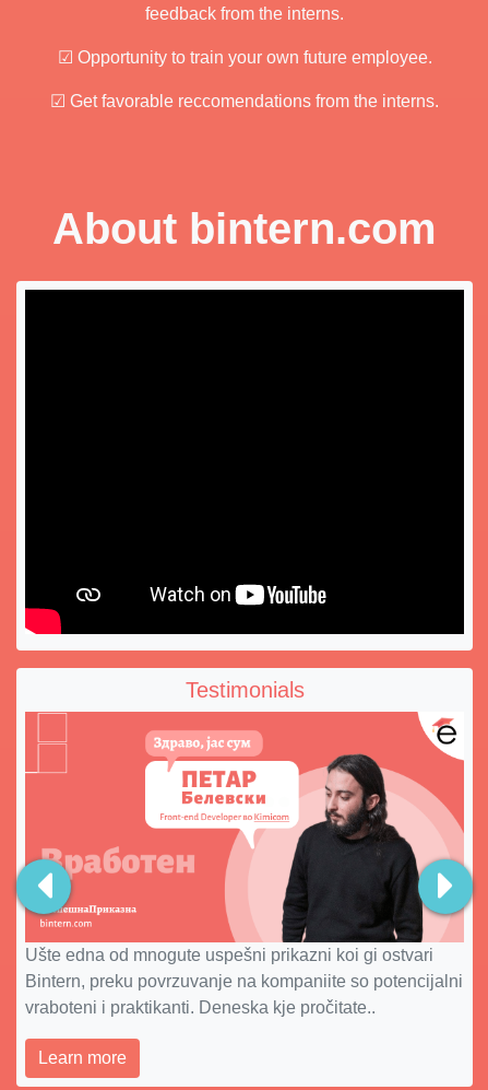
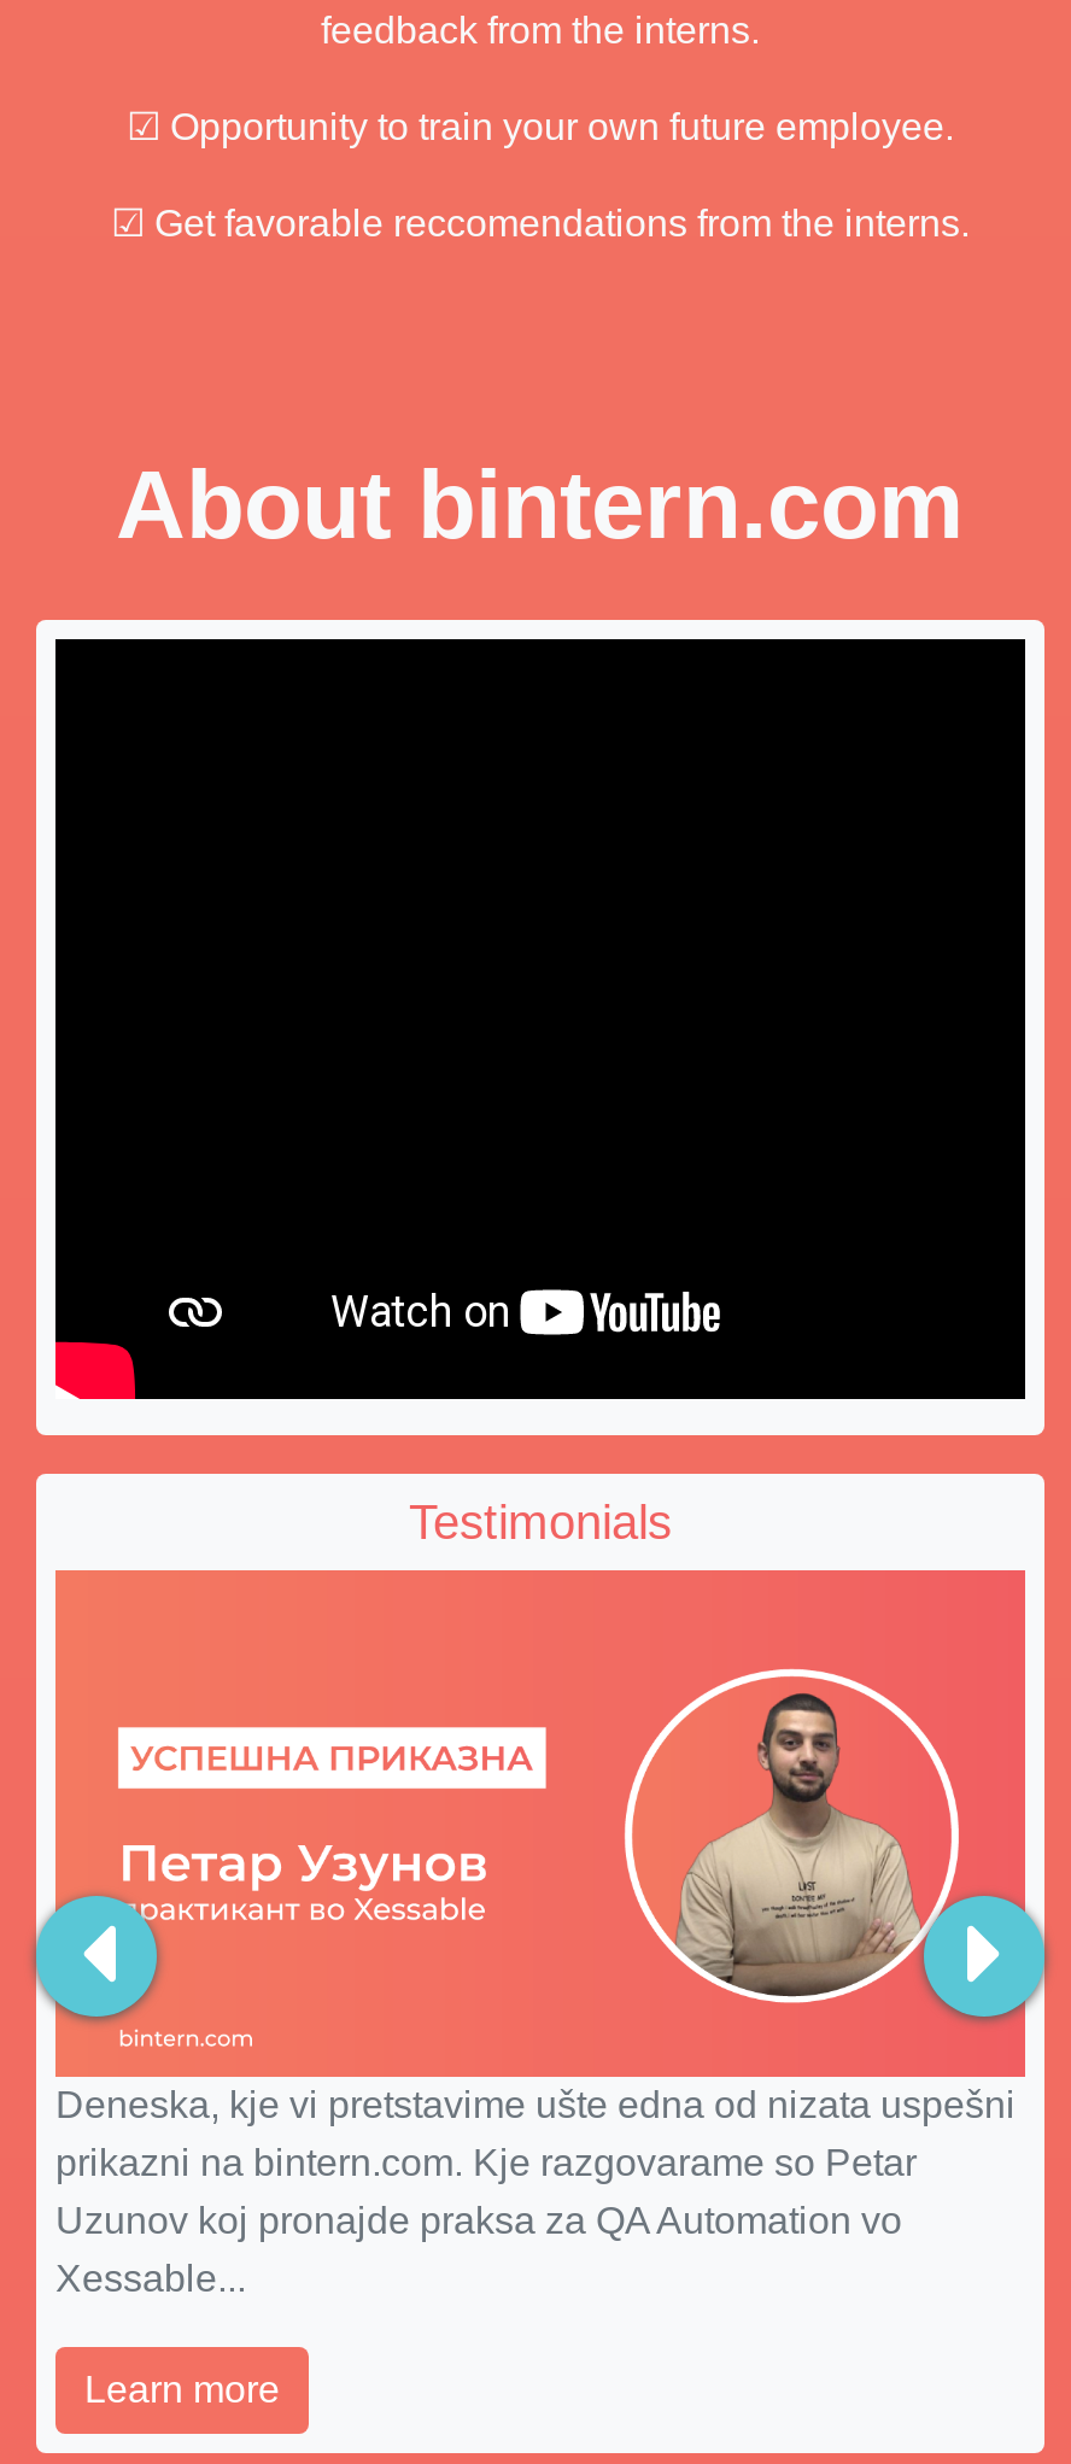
[25,712,464,1017] [image] | Ušte edna od mnogute uspešni prikazni koi gi ostvari | Bintern, preku povrzuvanje na kompaniite so potencijalni | vraboteni i praktikanti. Deneska kje pročitate.. -> [55,1568,1028,2300] [image] | Deneska, kje vi pretstavime ušte edna od nizata uspešni | prikazni na bintern.com. Kje razgovarame so Petar | Uzunov koj pronajde praksa za QA Automation vo | Xessable...

